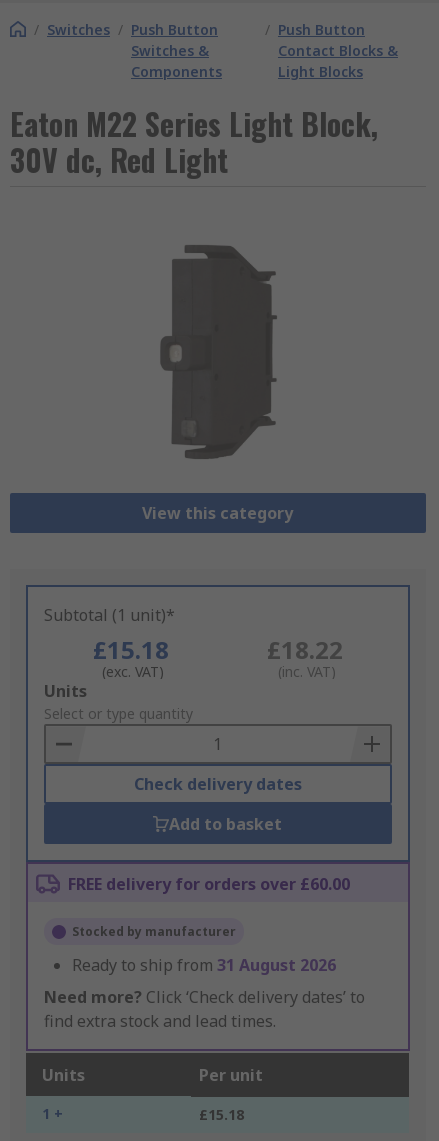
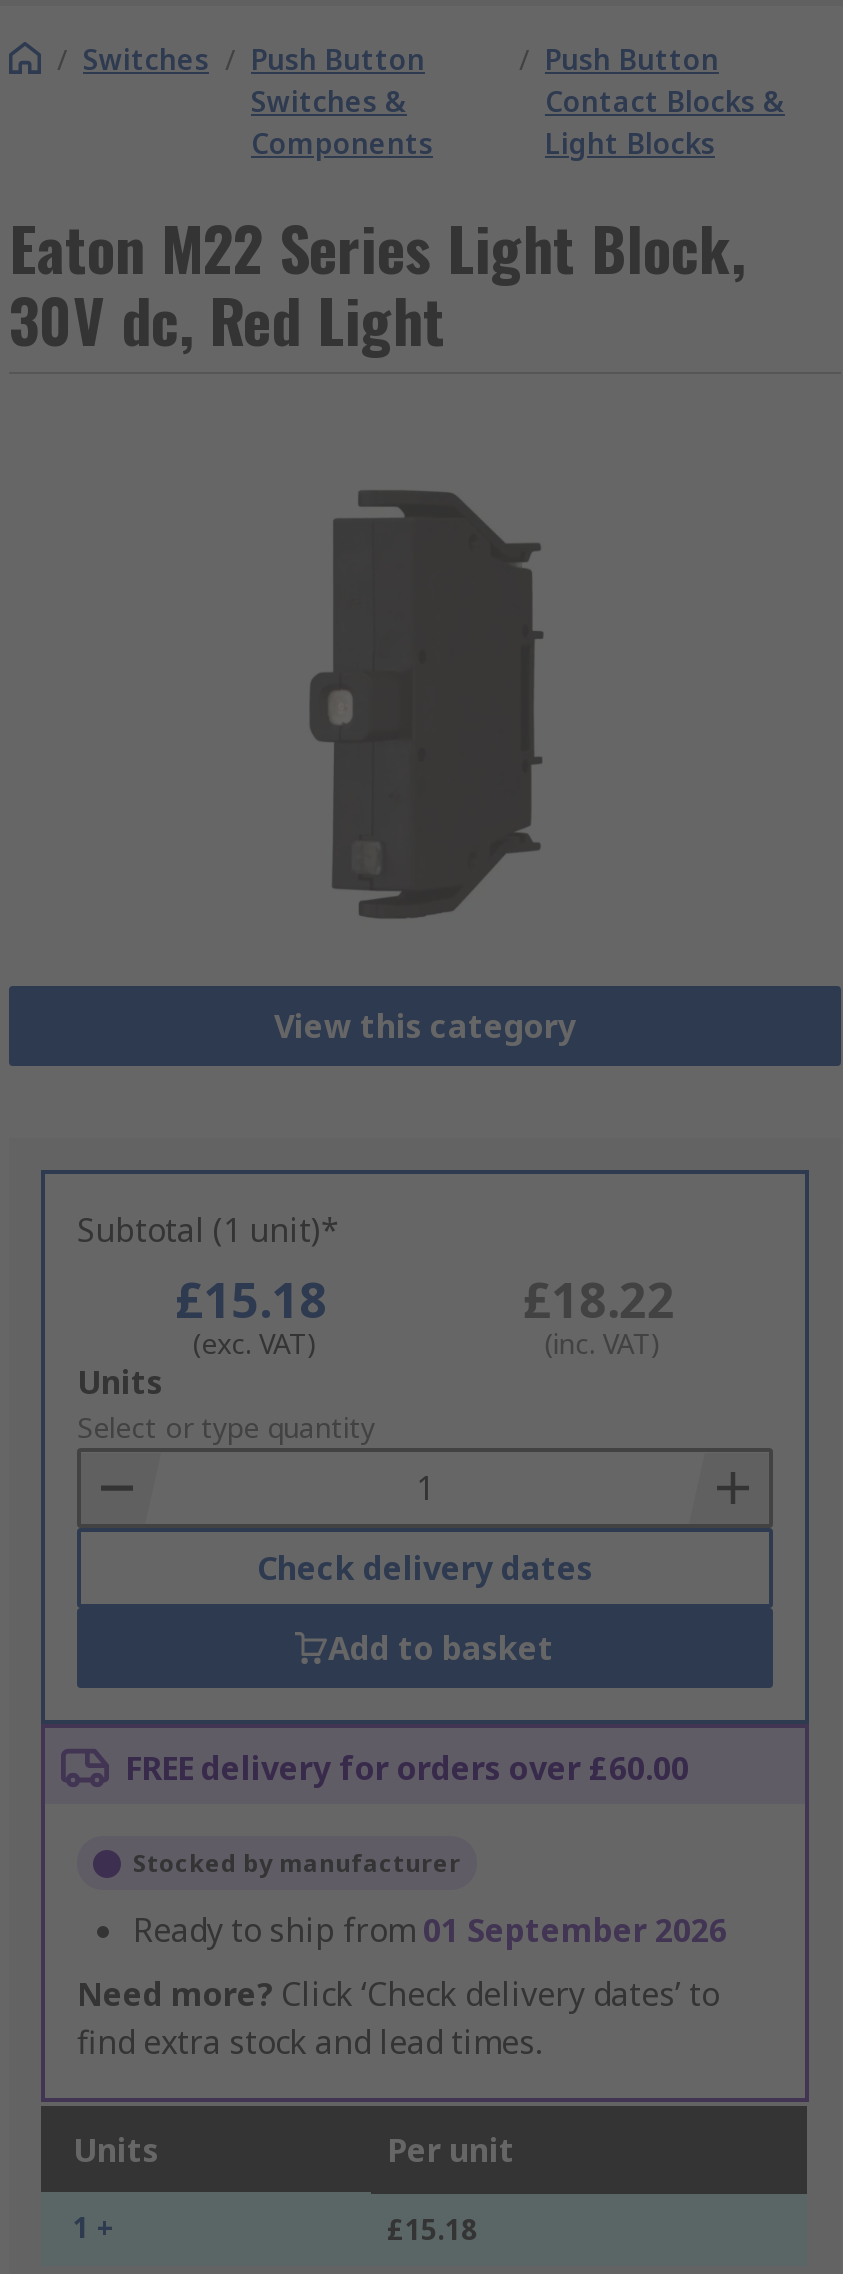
[72,954,336,976] Ready to ship from 31 August 2026 -> [133,1909,727,1953] Ready to ship from 01 September 2026

